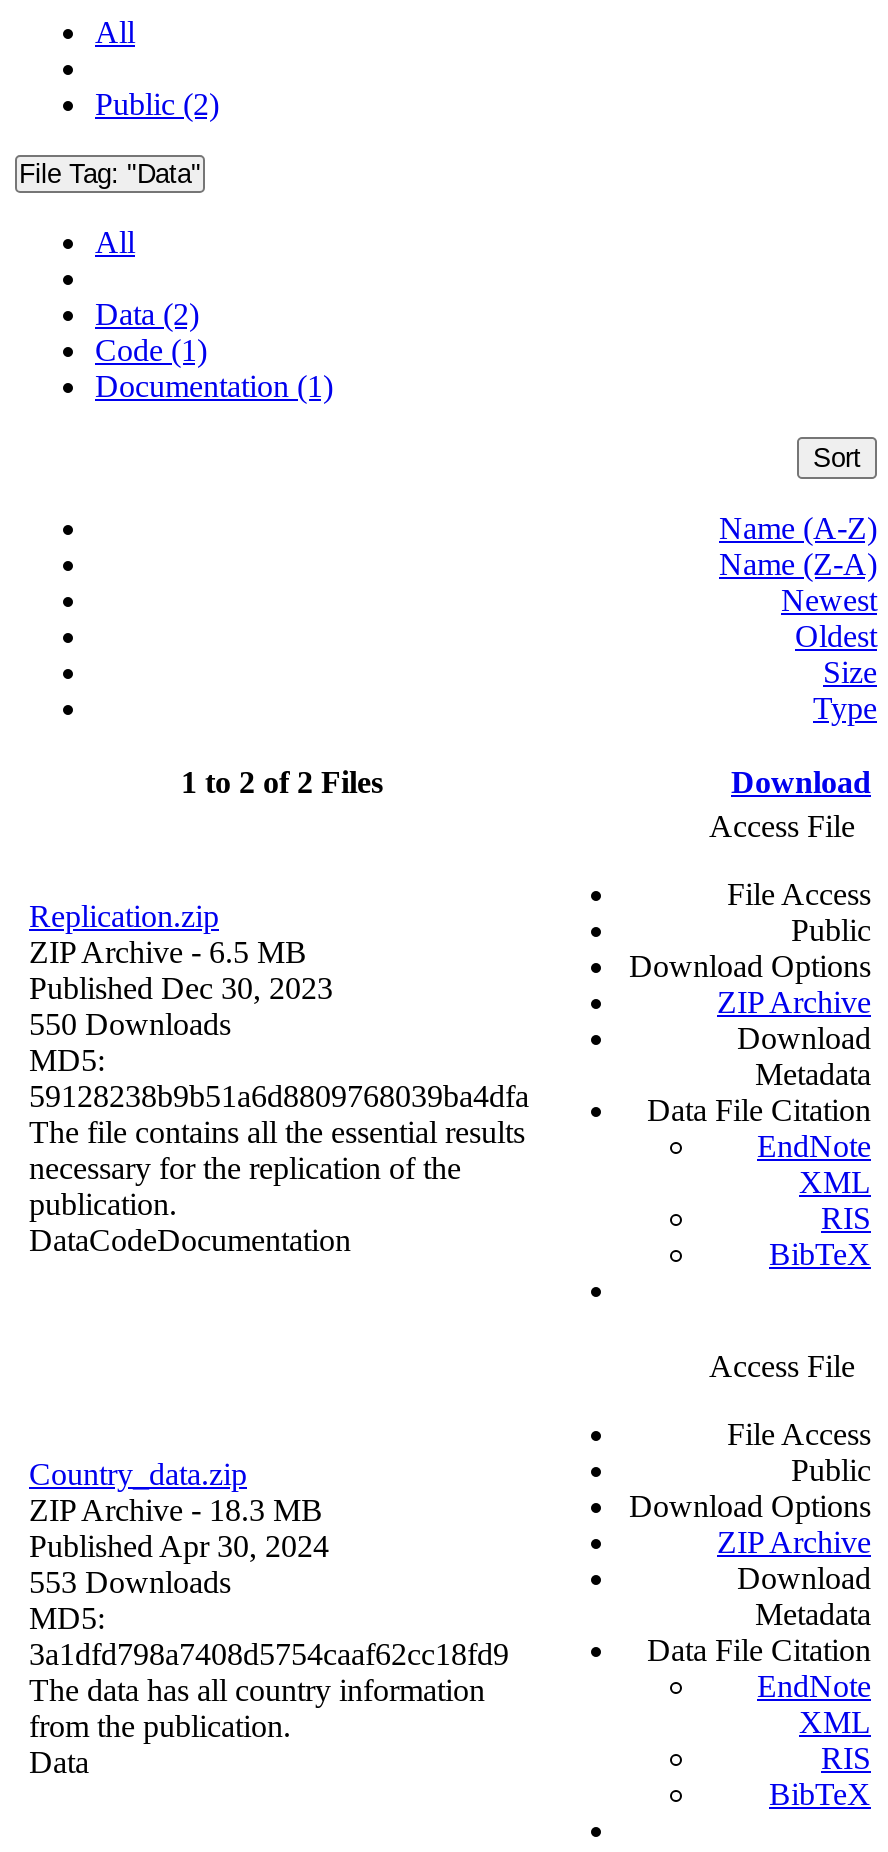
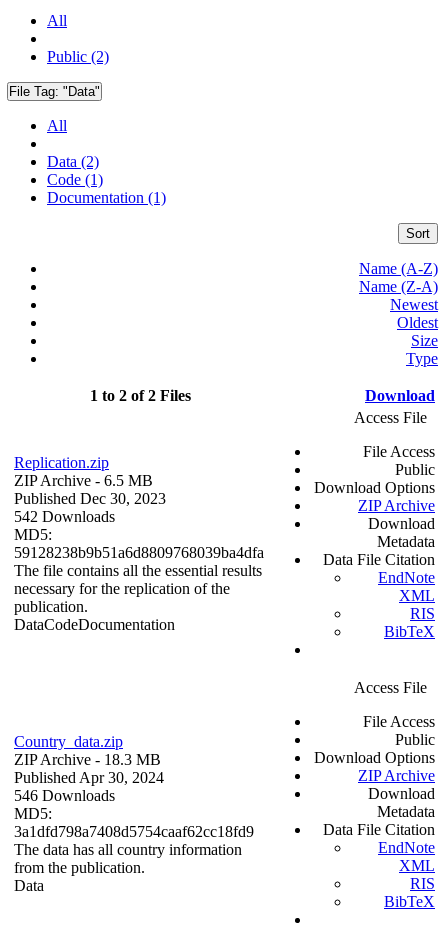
[29,1008,231,1042] 550 Downloads -> [14,508,115,525] 542 Downloads
[29,1566,231,1600] 553 Downloads -> [14,787,115,804] 546 Downloads

